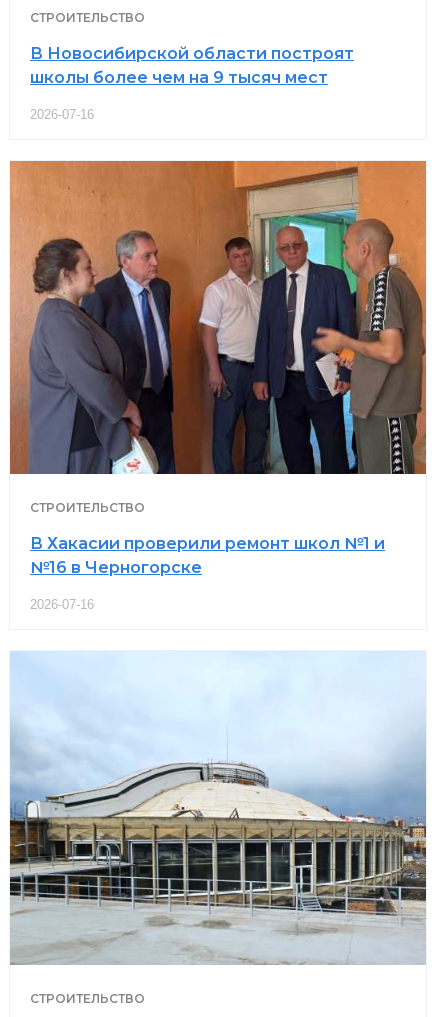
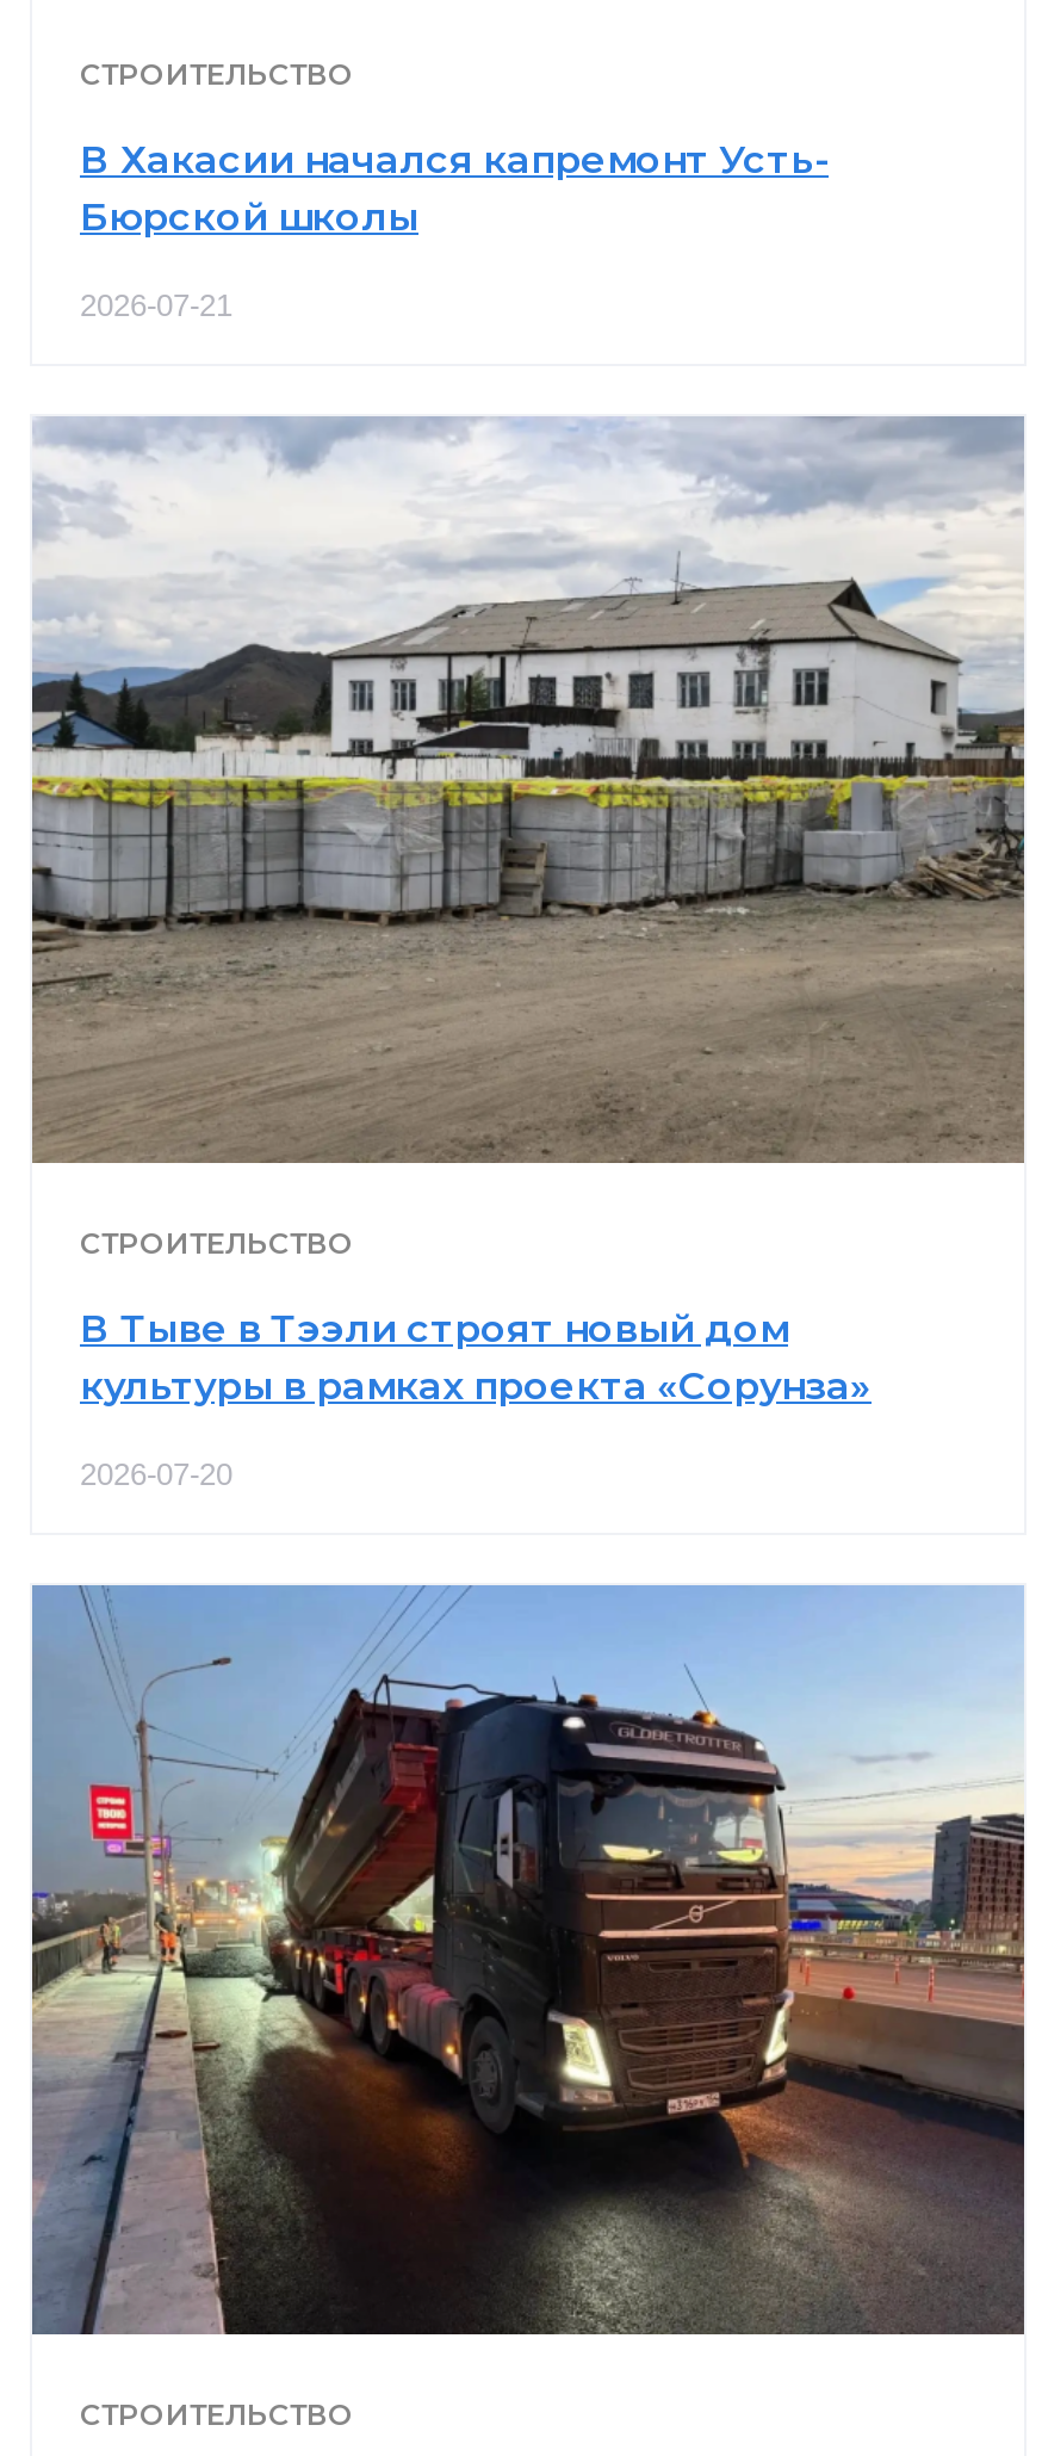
[30,44,354,87] В Новосибирской области построят | школы более чем на 9 тысяч мест -> [80,137,829,240] В Хакасии начался капремонт Усть- | Бюрской школы
[30,107,94,122] 2026-07-16 -> [80,287,232,323] 2026-07-21
[9,160,427,475] [image] -> [30,414,1027,1165] [image]
[30,534,385,577] В Хакасии проверили ремонт школ №1 и | №16 в Черногорске -> [80,1307,872,1409] В Тыве в Тээли строят новый дом | культуры в рамках проекта «Сорунза»
[30,597,94,612] 2026-07-16 -> [80,1457,232,1493] 2026-07-20
[9,652,427,965] [image] -> [30,1585,1027,2337] [image]

